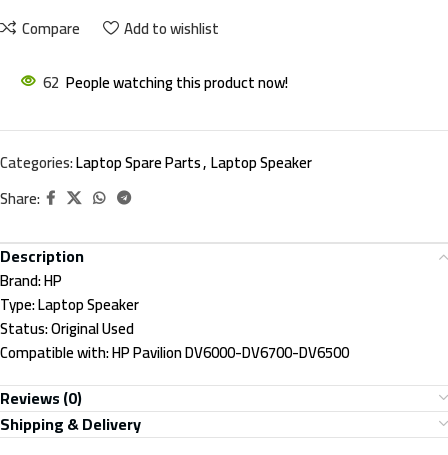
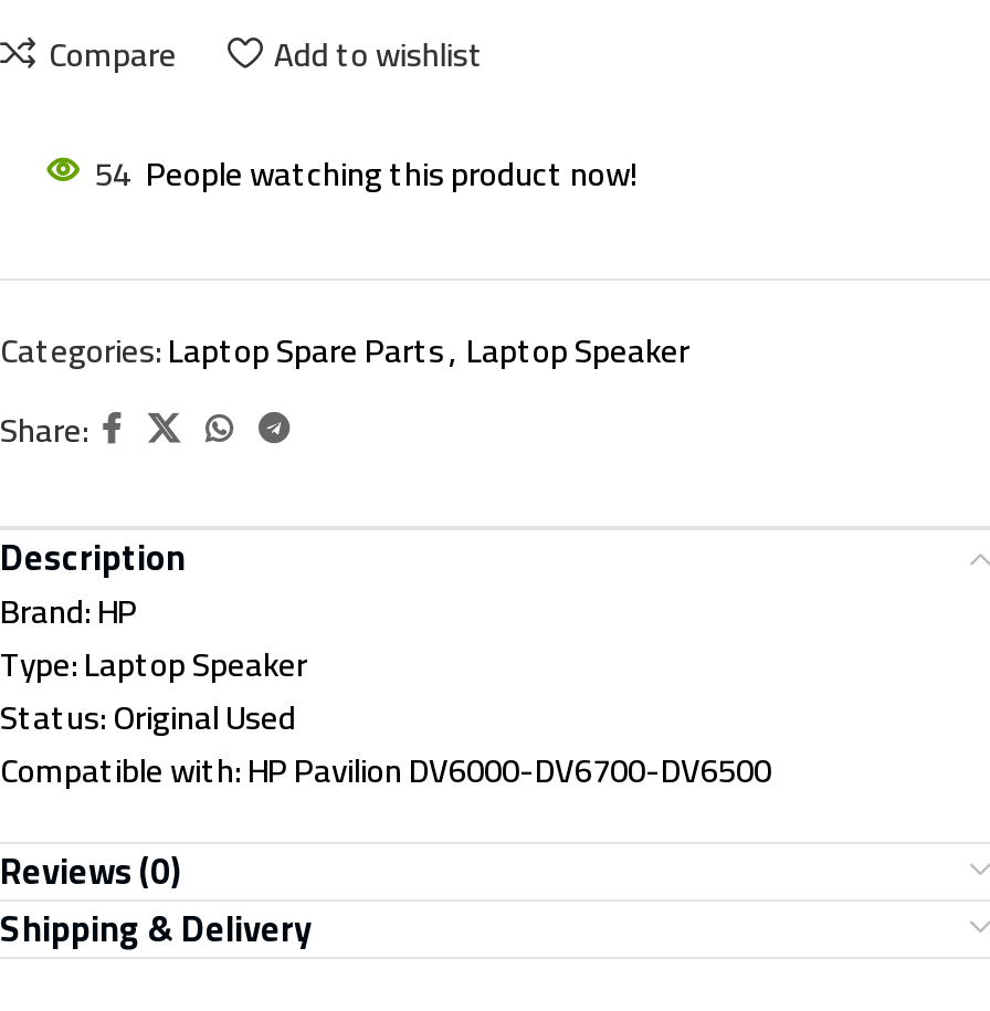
[43,68,288,97] 62 People watching this product now! -> [95,142,636,206] 54 People watching this product now!

